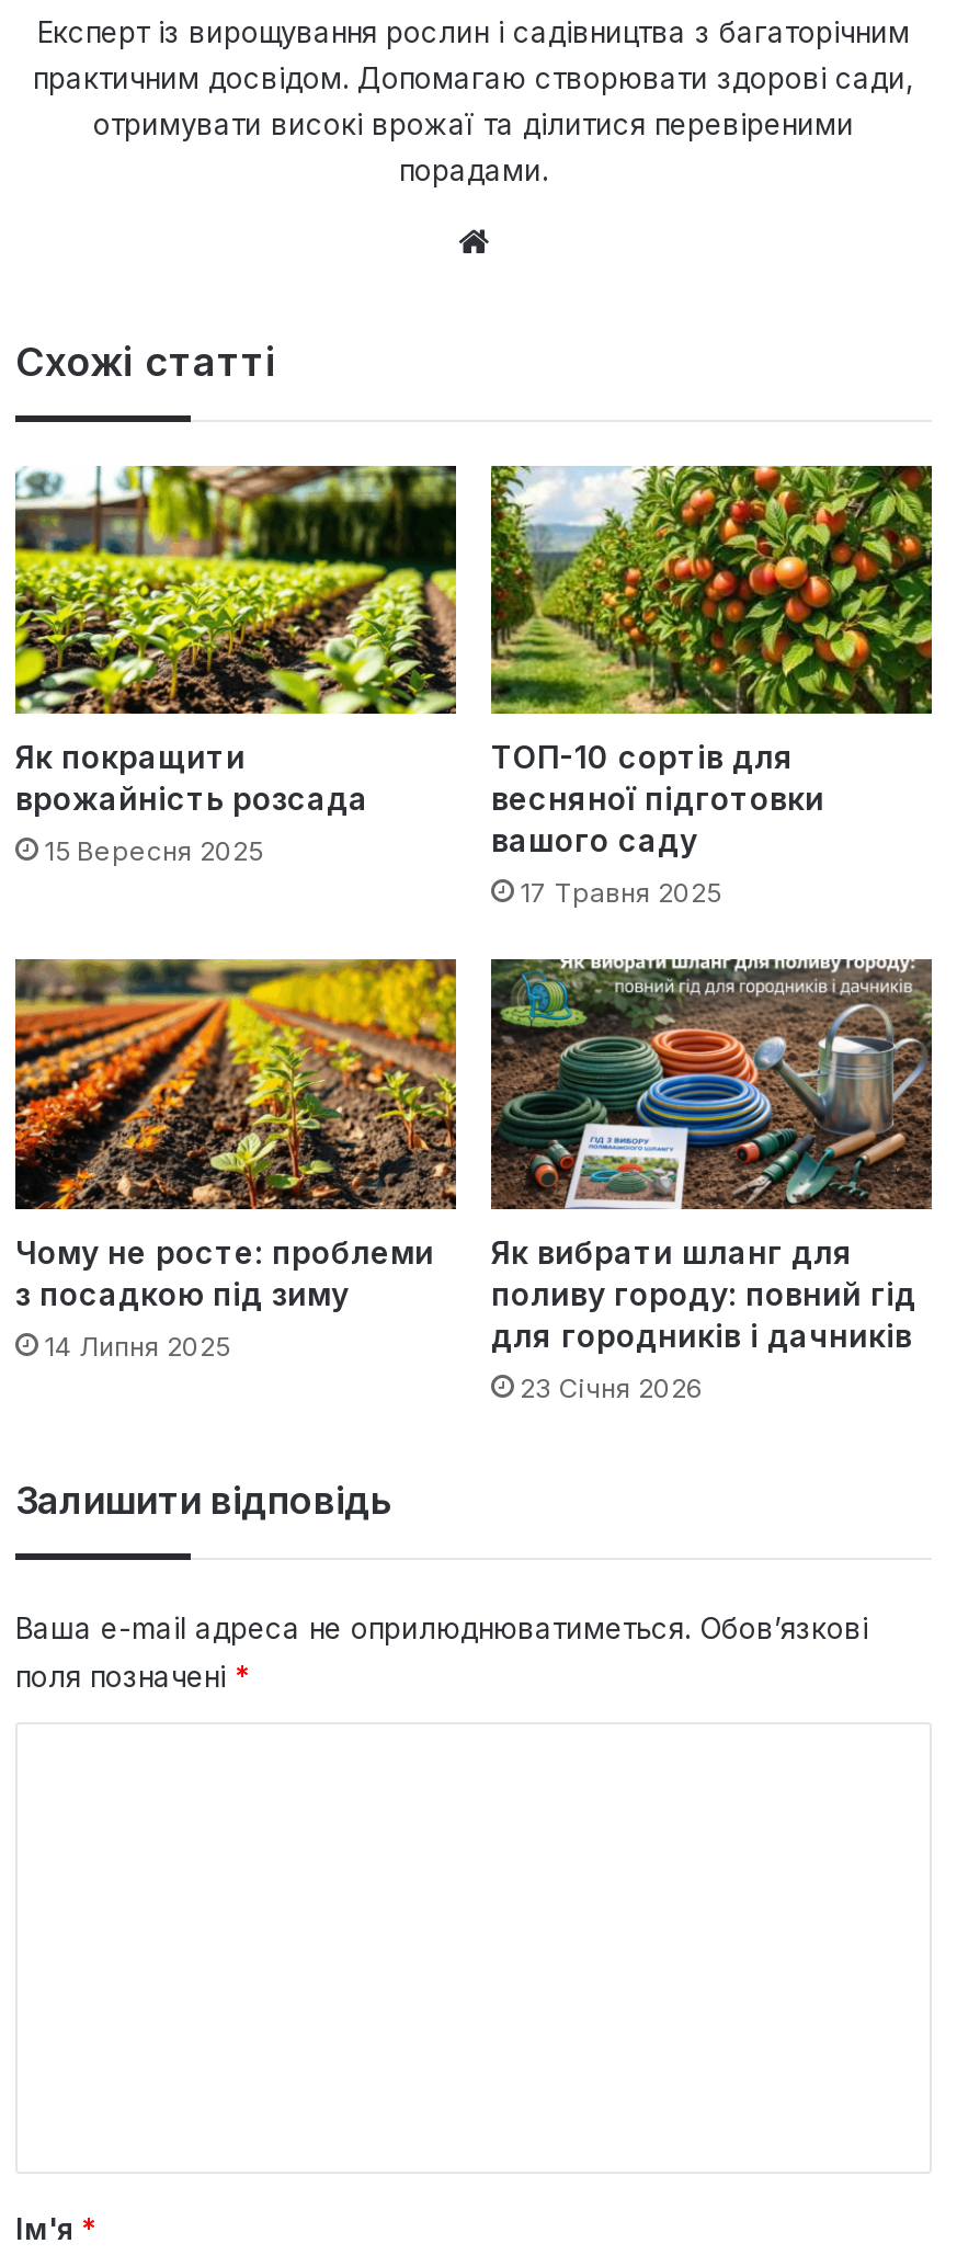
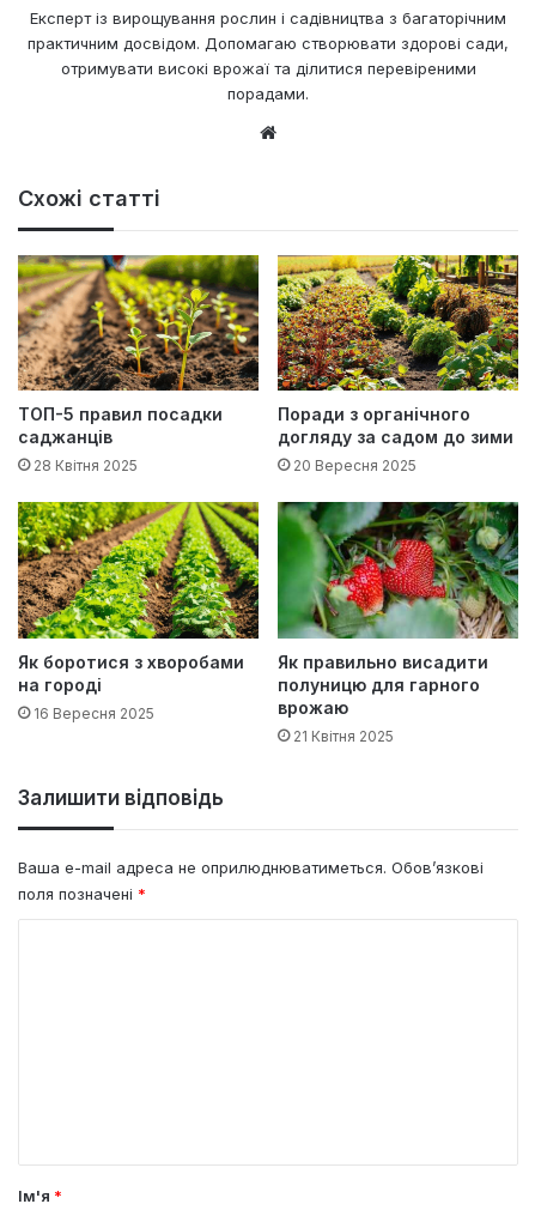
[13,464,458,817] [image] | Як покращити | врожайність розсада -> [17,254,260,447] [image] | ТОП-5 правил посадки | саджанців
[489,464,932,859] [image] | ТОП-10 сортів для | весняної підготовки | вашого саду -> [276,254,519,447] [image] | Поради з органічного | догляду за садом до зими
[44,835,263,868] 15 Вересня 2025 -> [34,457,138,475] 28 Квітня 2025
[520,876,721,909] 17 Травня 2025 -> [293,457,417,475] 20 Вересня 2025
[13,957,458,1311] [image] | Чому не росте: проблеми | з посадкою під зиму -> [17,501,260,694] [image] | Як боротися з хворобами | на городі
[489,957,934,1353] [image] | Як вибрати шланг для | поливу городу: повний гід | для городників і дачників -> [278,502,519,717] [image] | Як правильно висадити | полуницю для гарного | врожаю
[44,1329,230,1362] 14 Липня 2025 -> [34,704,154,722] 16 Вересня 2025
[520,1371,704,1403] 23 Січня 2026 -> [293,727,394,745] 21 Квітня 2025

